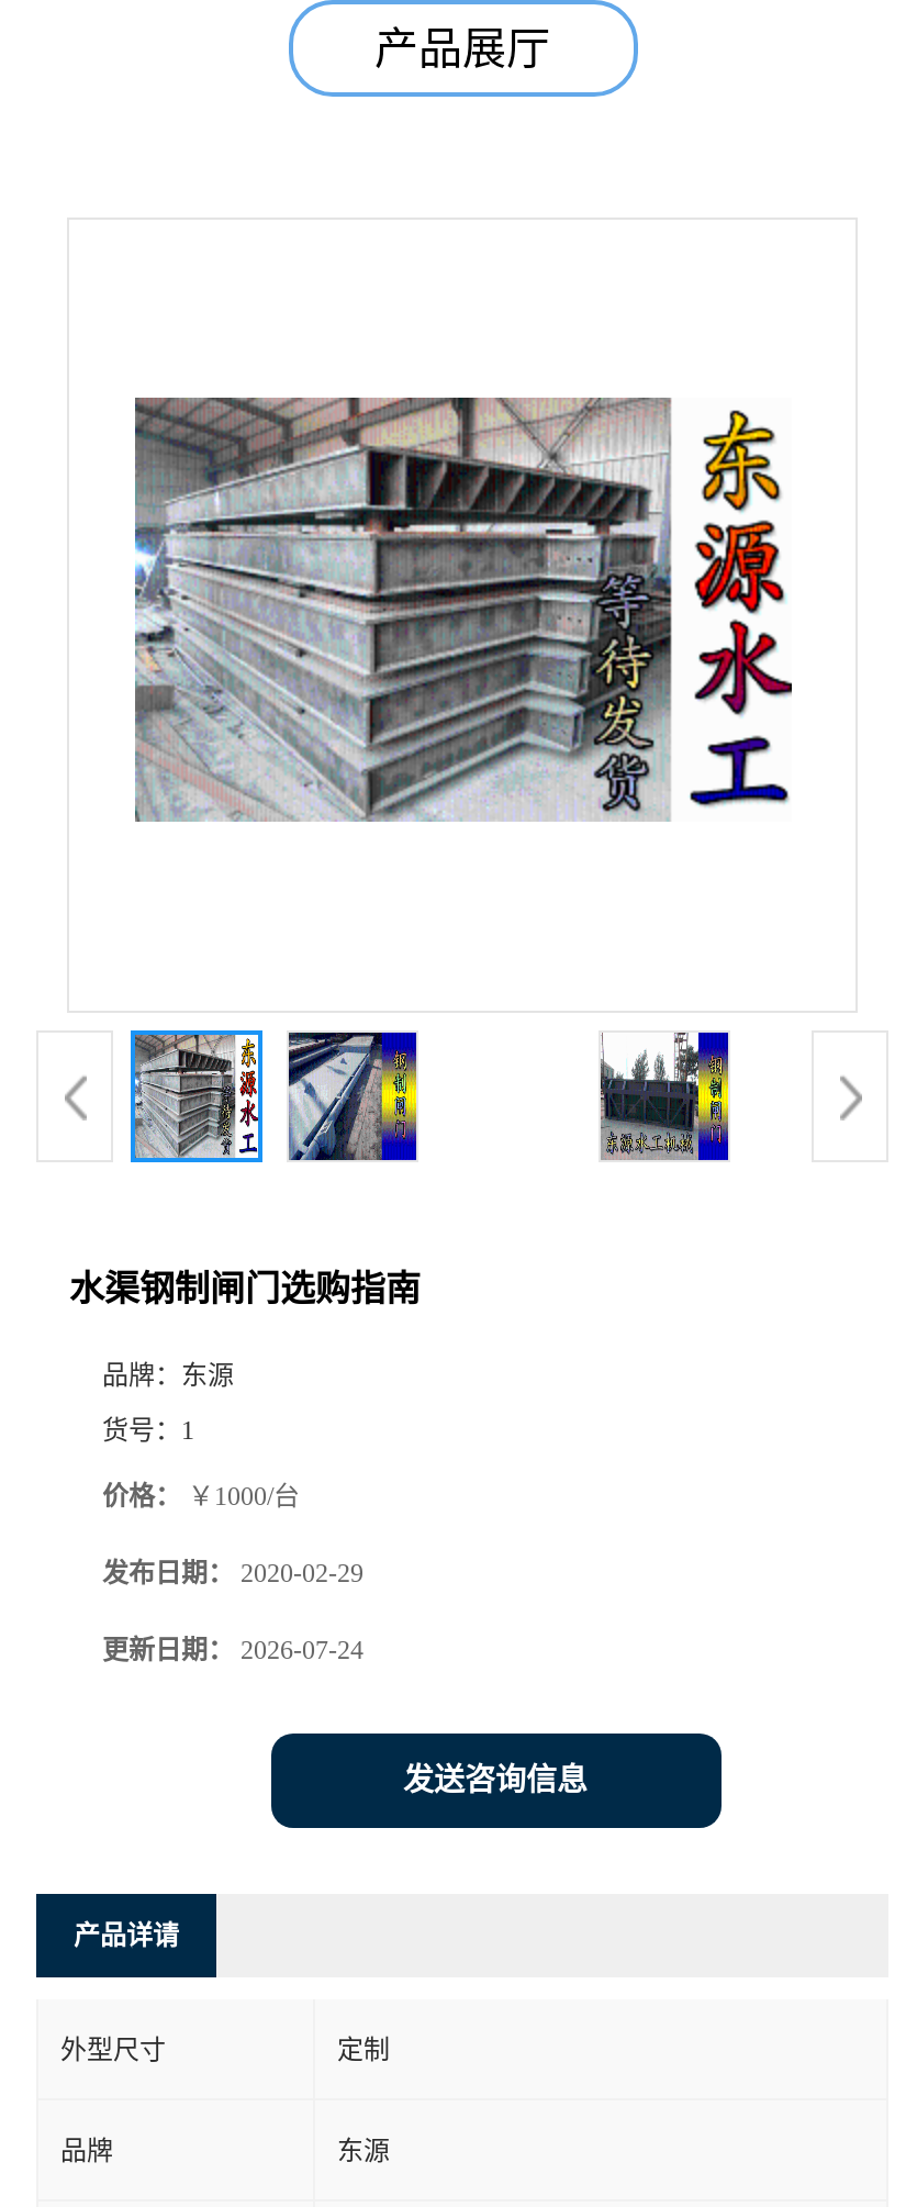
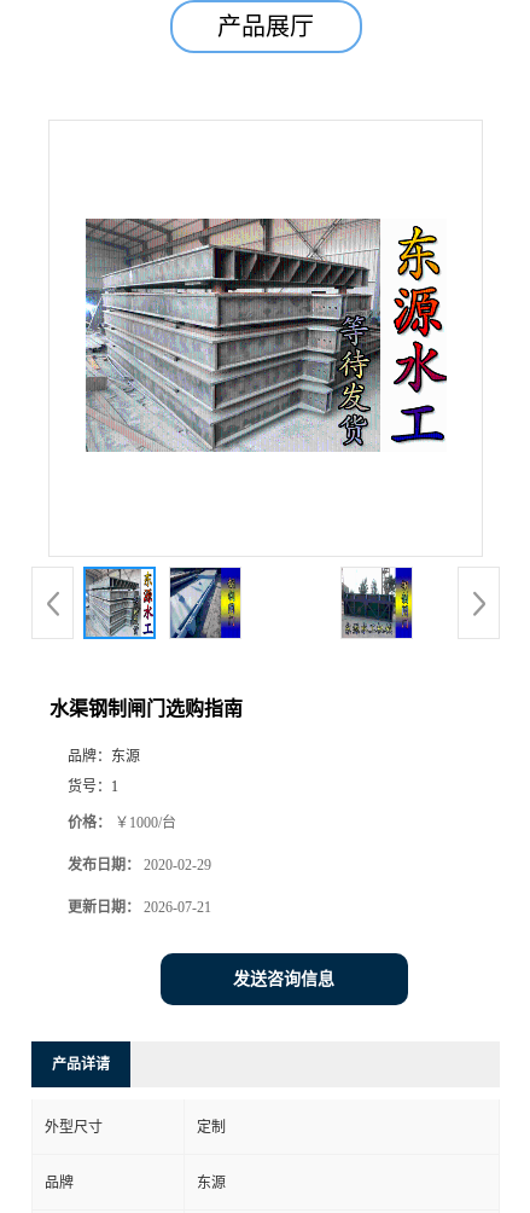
[102,1635,363,1665] 更新日期：2026-07-24 -> [68,899,211,916] 更新日期：2026-07-21

